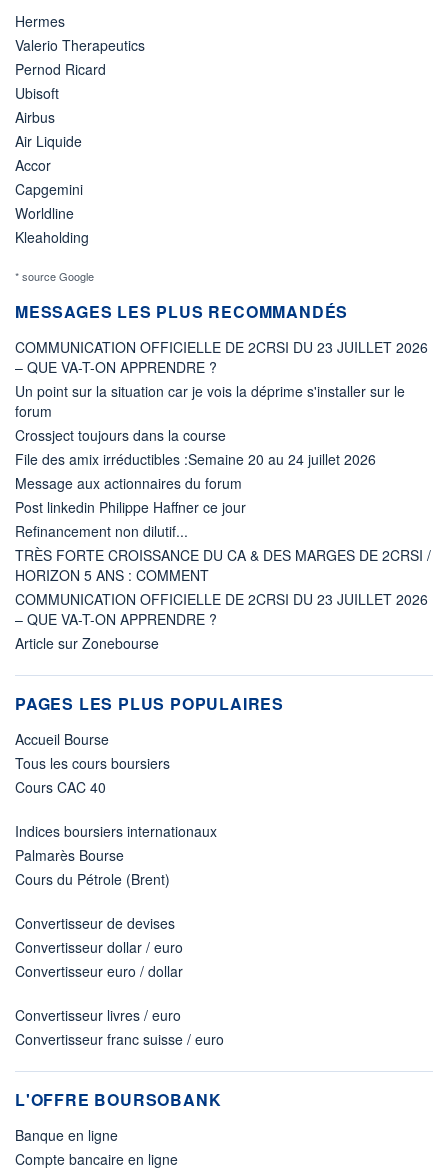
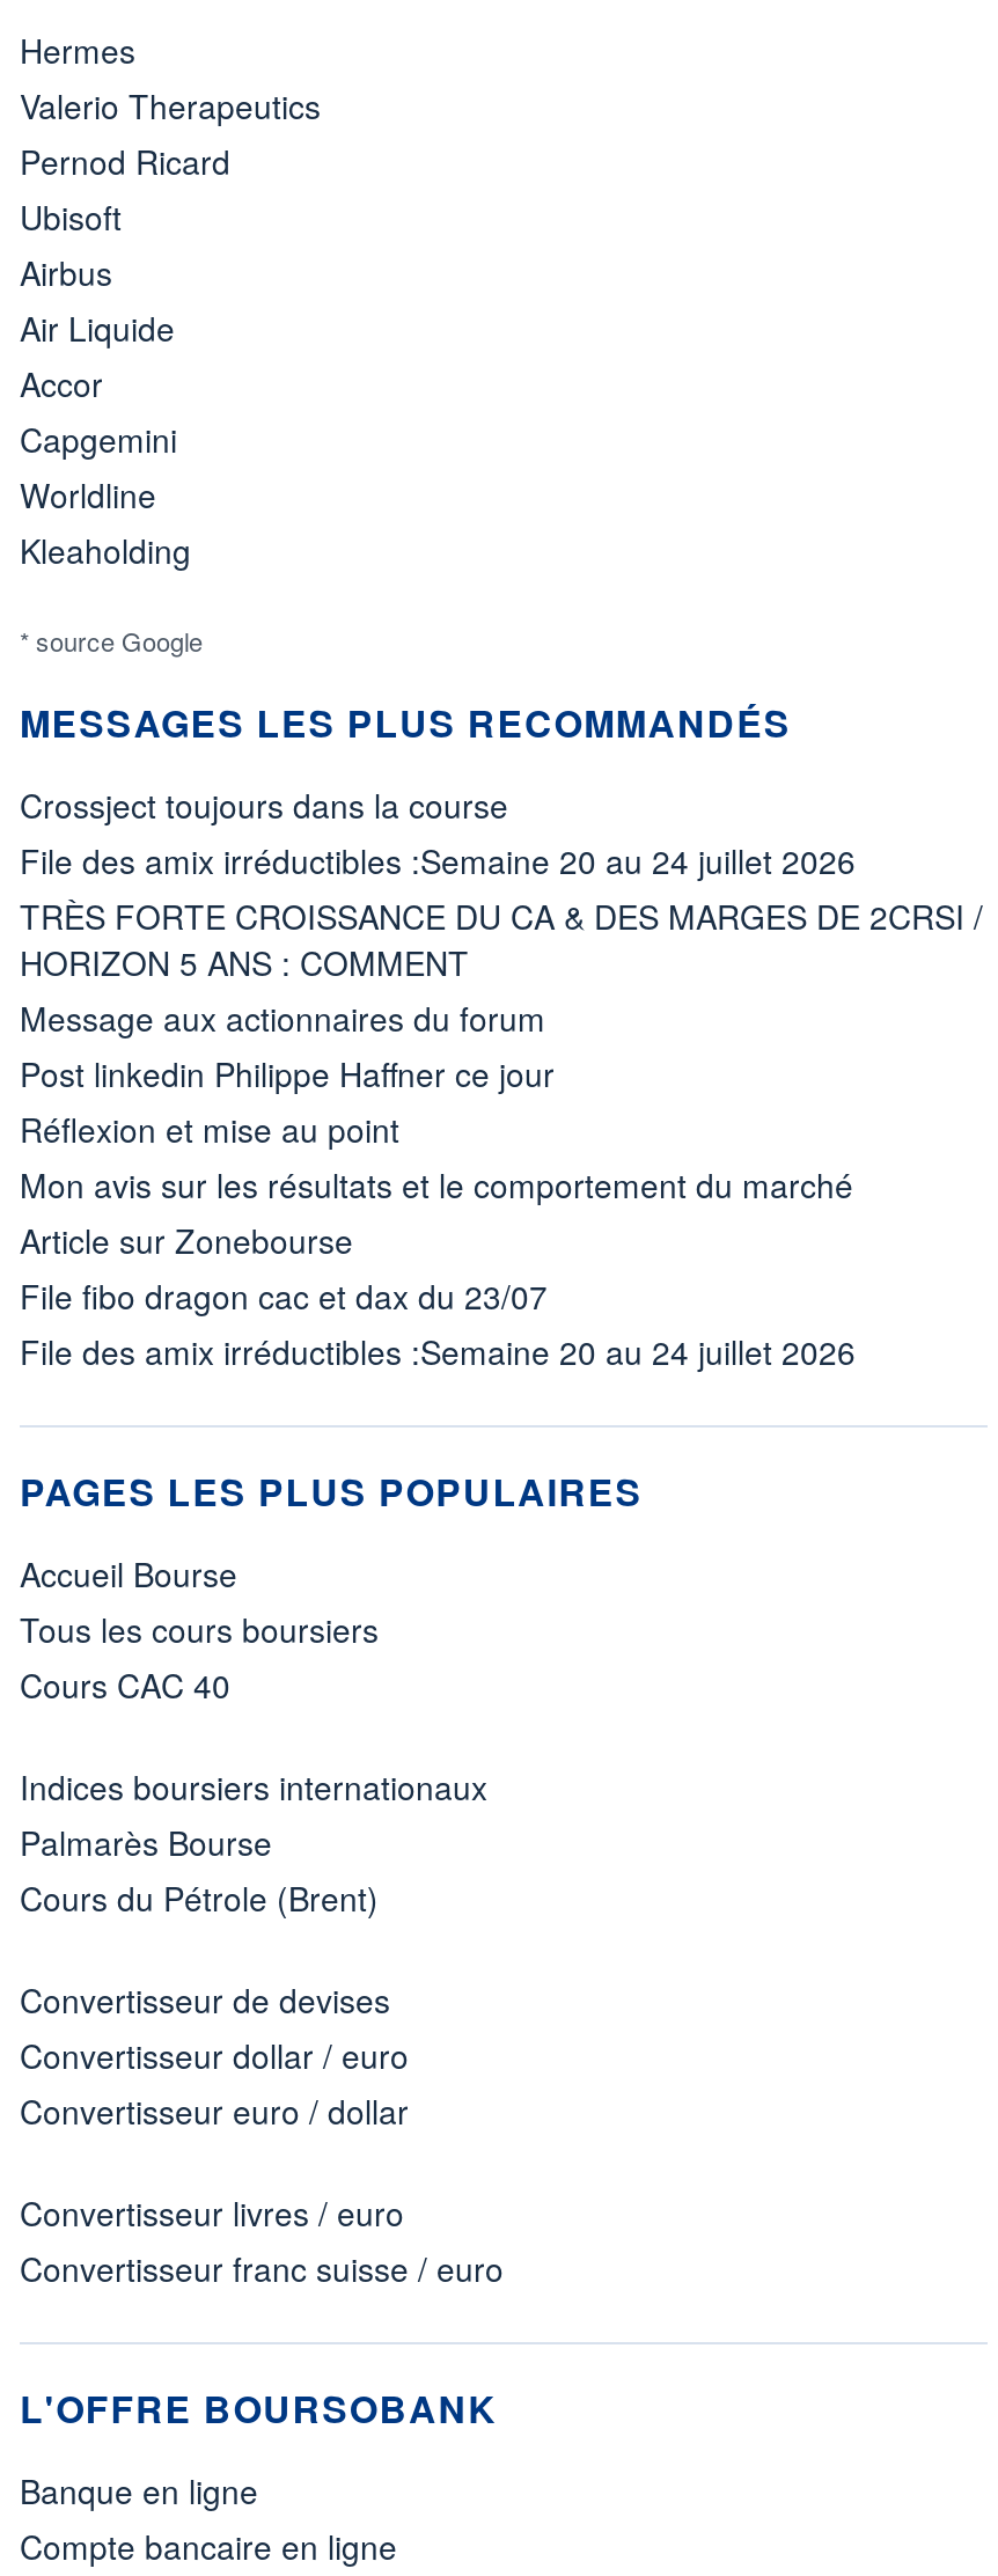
[15,337,428,421] COMMUNICATION OFFICIELLE DE 2CRSI DU 23 JUILLET 2026 | – QUE VA-T-ON APPRENDRE ? | Un point sur la situation car je vois la déprime s'installer sur le | forum -> none
moved [15,425,376,469] -> [20,781,856,883]: Crossject toujours dans la course | File des amix irréductibles :Semaine 20 au 24 juillet 2026
[15,521,428,629] Refinancement non dilutif... | COMMUNICATION OFFICIELLE DE 2CRSI DU 23 JUILLET 2026 | – QUE VA-T-ON APPRENDRE ? -> [20,1106,853,1208] Réflexion et mise au point | Mon avis sur les résultats et le comportement du marché
moved [15,545,431,585] -> [20,893,983,985]: TRÈS FORTE CROISSANCE DU CA & DES MARGES DE 2CRSI / | HORIZON 5 ANS : COMMENT
moved [15,633,159,653] -> [20,1217,353,1263]: Article sur Zonebourse
none -> [20,1272,856,1374] File fibo dragon cac et dax du 23/07 | File des amix irréductibles :Semaine 20 au 24 juillet 2026

